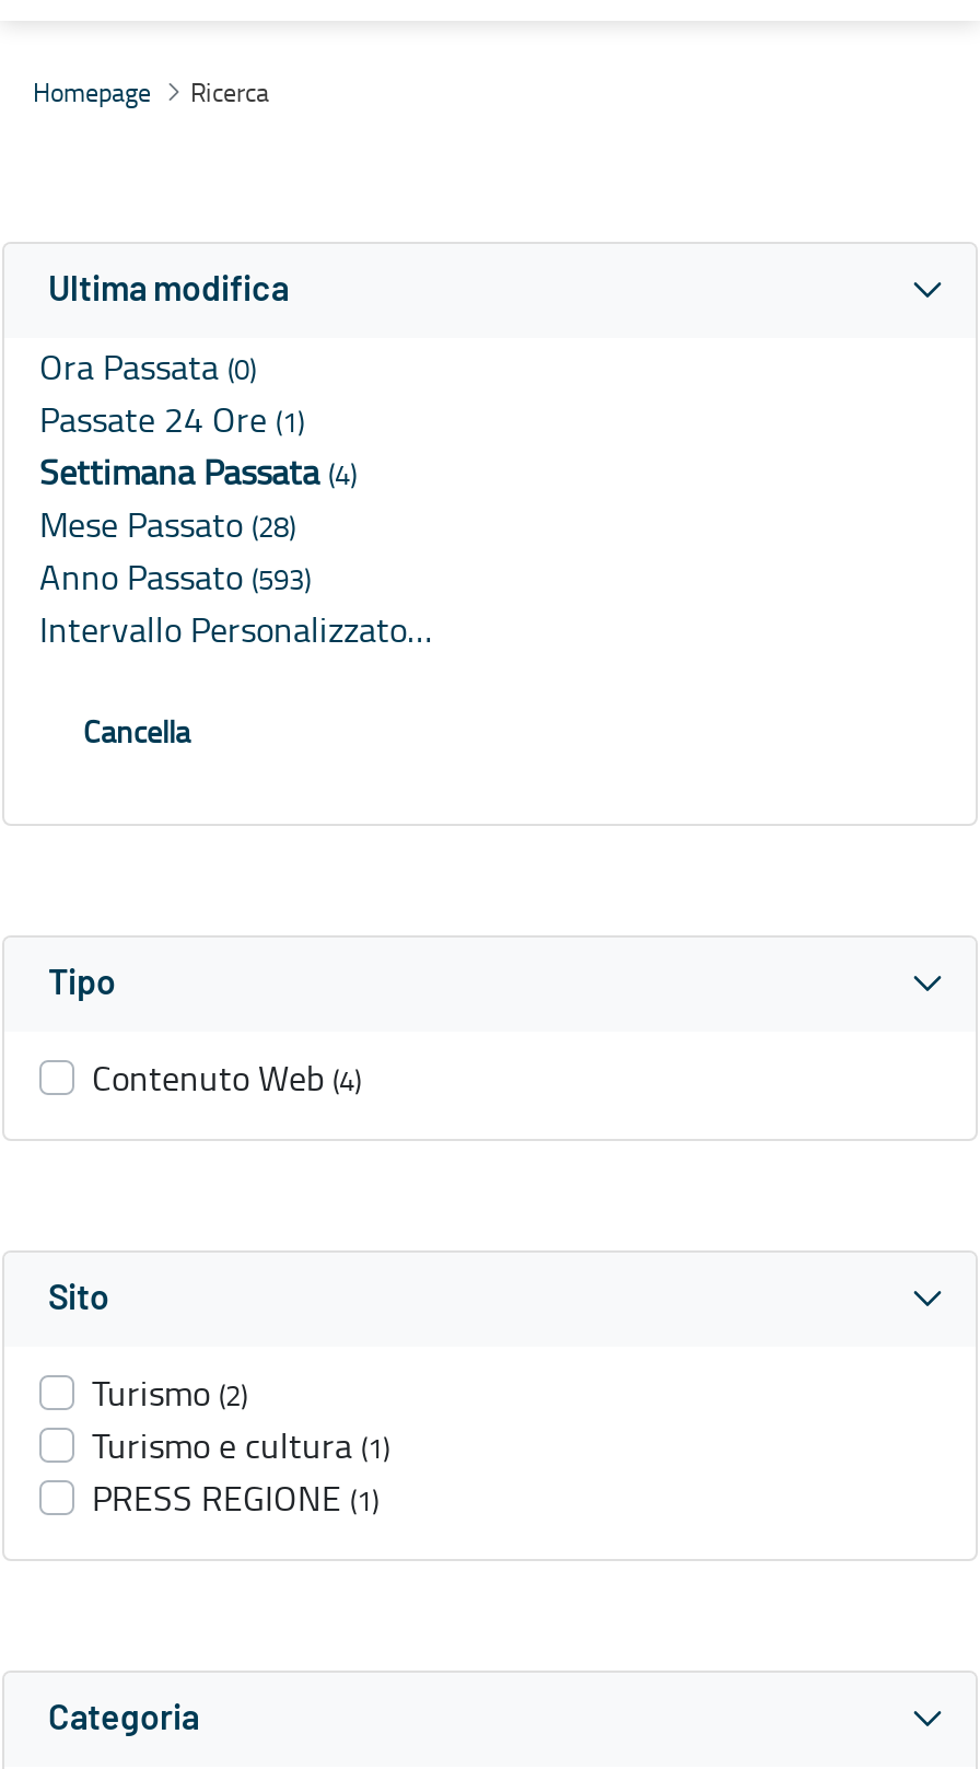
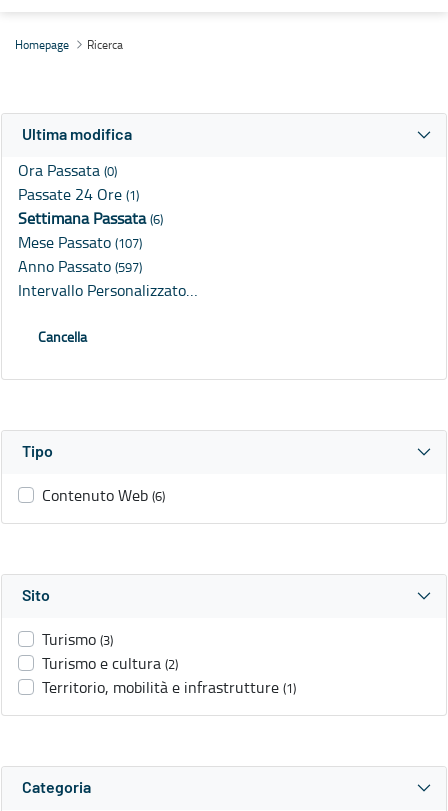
[39,448,357,496] Settimana Passata (4) -> [18,207,163,229] Settimana Passata (6)
[39,501,295,549] Mese Passato (28) -> [18,231,142,253] Mese Passato (107)
[39,553,311,601] Anno Passato (593) -> [18,255,142,277] Anno Passato (597)
[92,1054,361,1102] Contenuto Web (4) -> [42,484,165,506] Contenuto Web (6)
[92,1369,389,1522] Turismo (2) | Turismo e cultura (1) | PRESS REGIONE (1) -> [42,628,296,698] Turismo (3) | Turismo e cultura (2) | Territorio, mobilità e infrastrutture (1)

